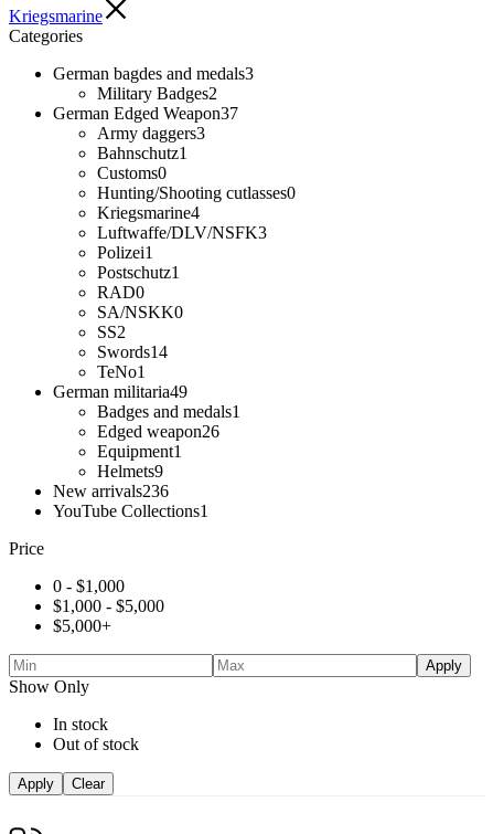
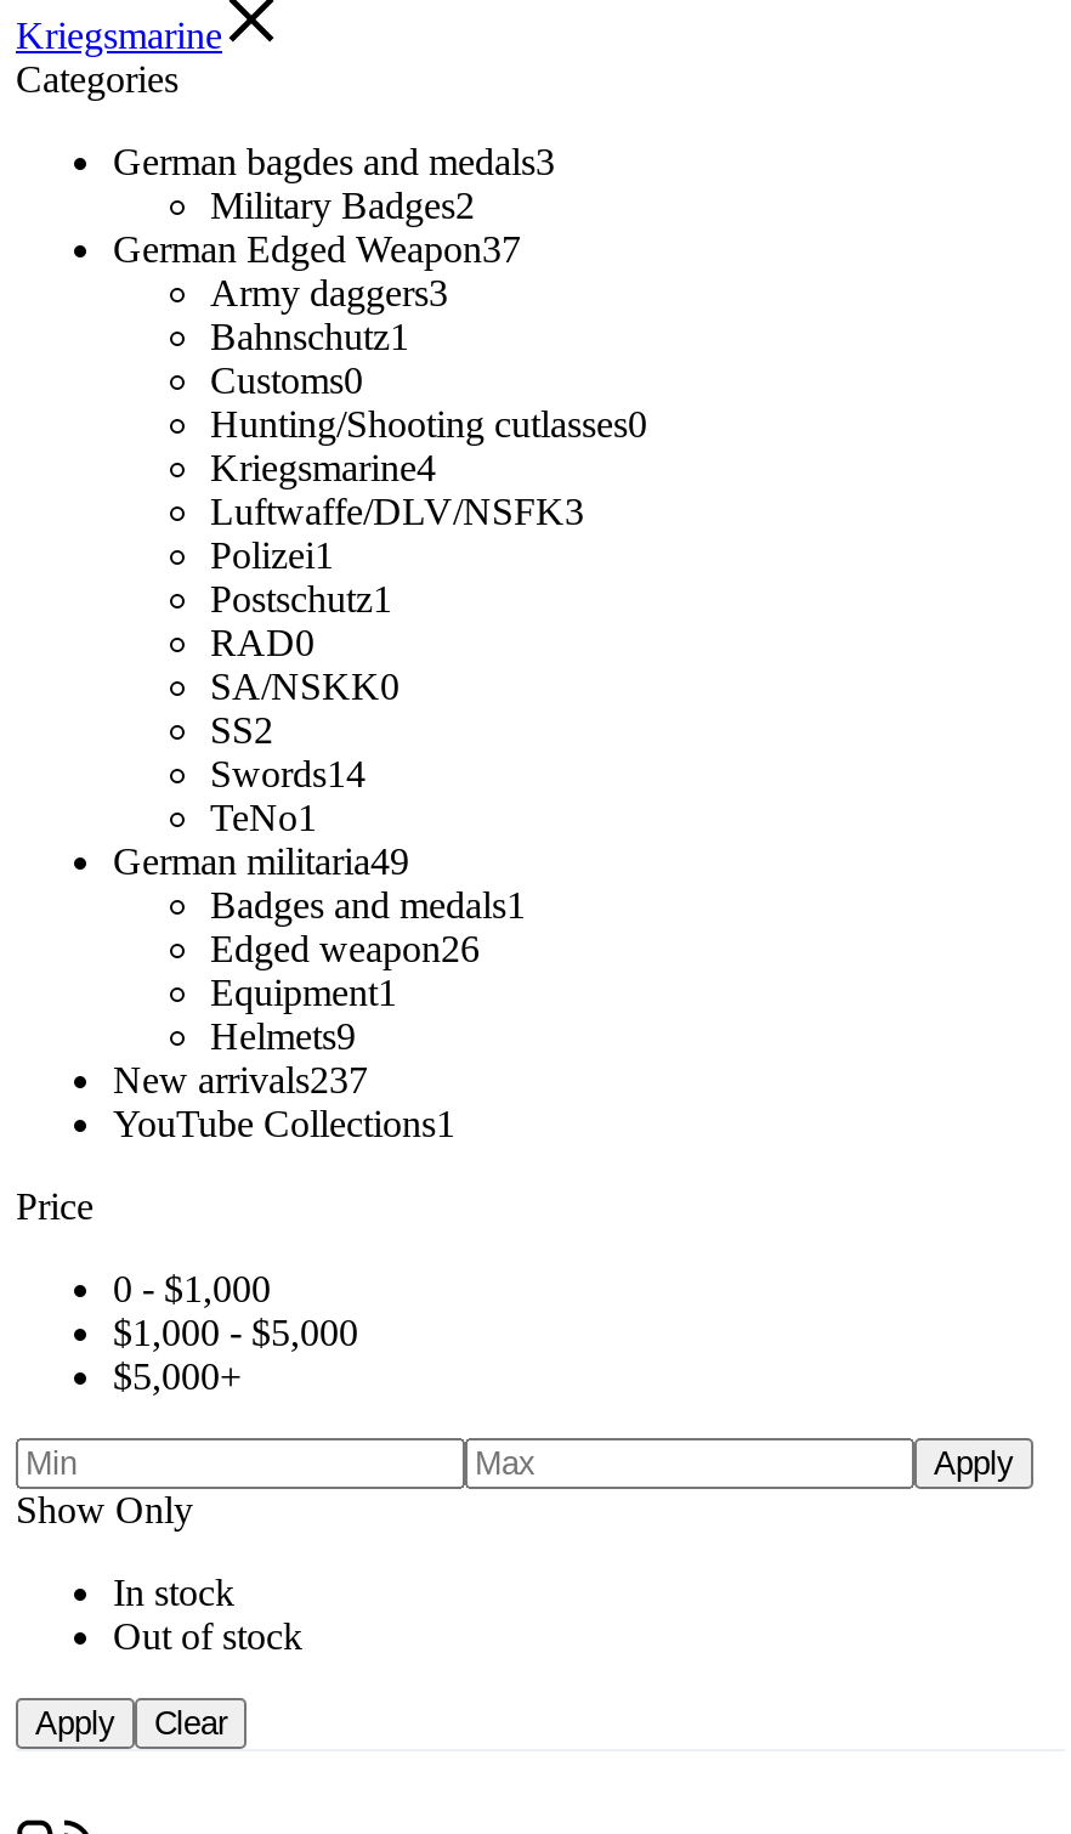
[53,482,169,501] New arrivals236 -> [113,1060,368,1102] New arrivals237

